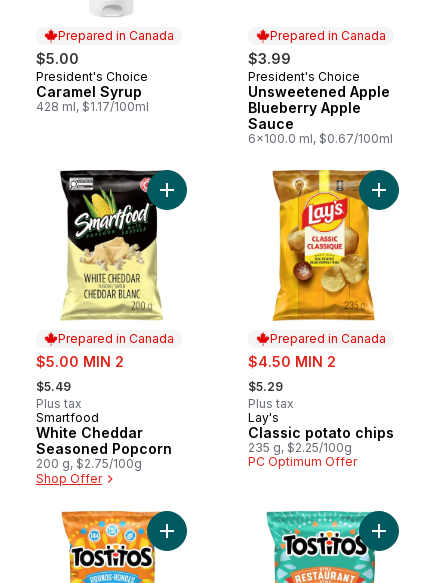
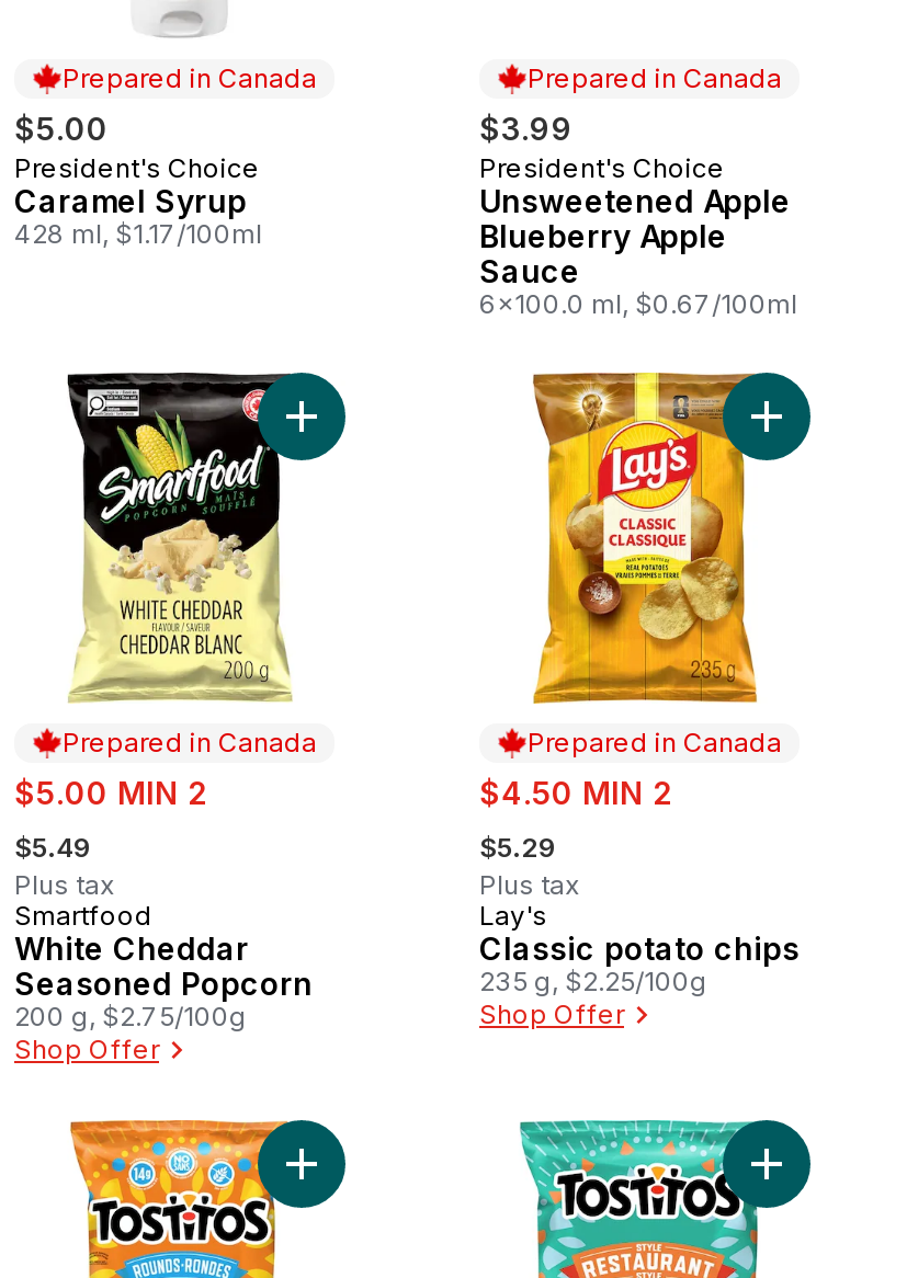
[248,454,357,469] PC Optimum Offer -> [479,997,624,1030] Shop Offer

